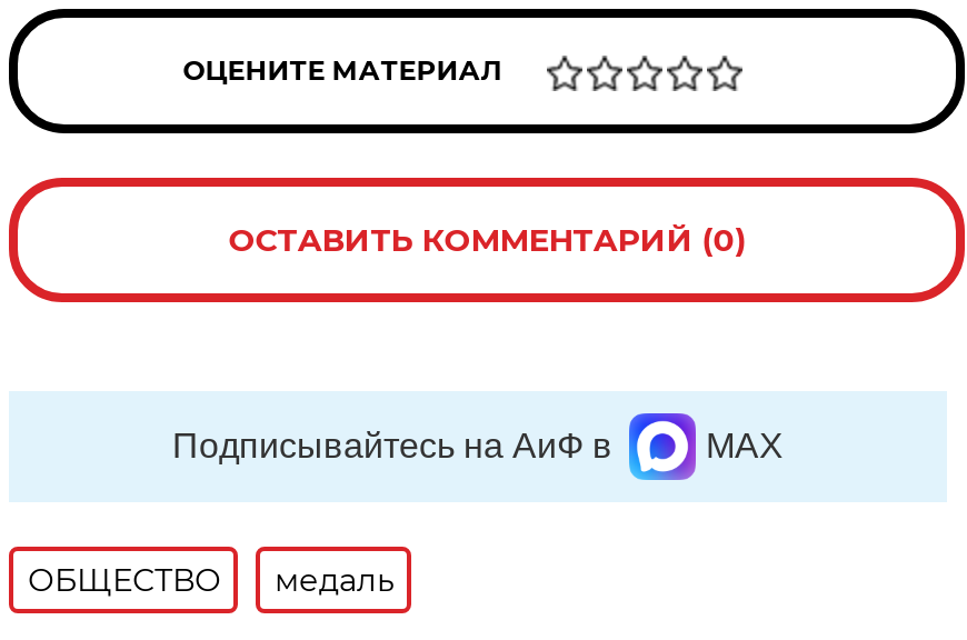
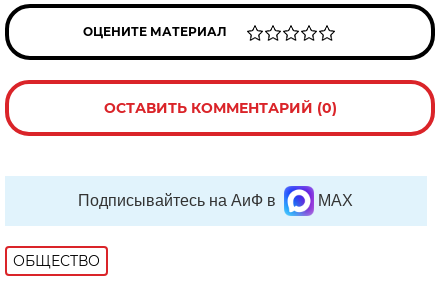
[274,560,394,600] медаль -> none

